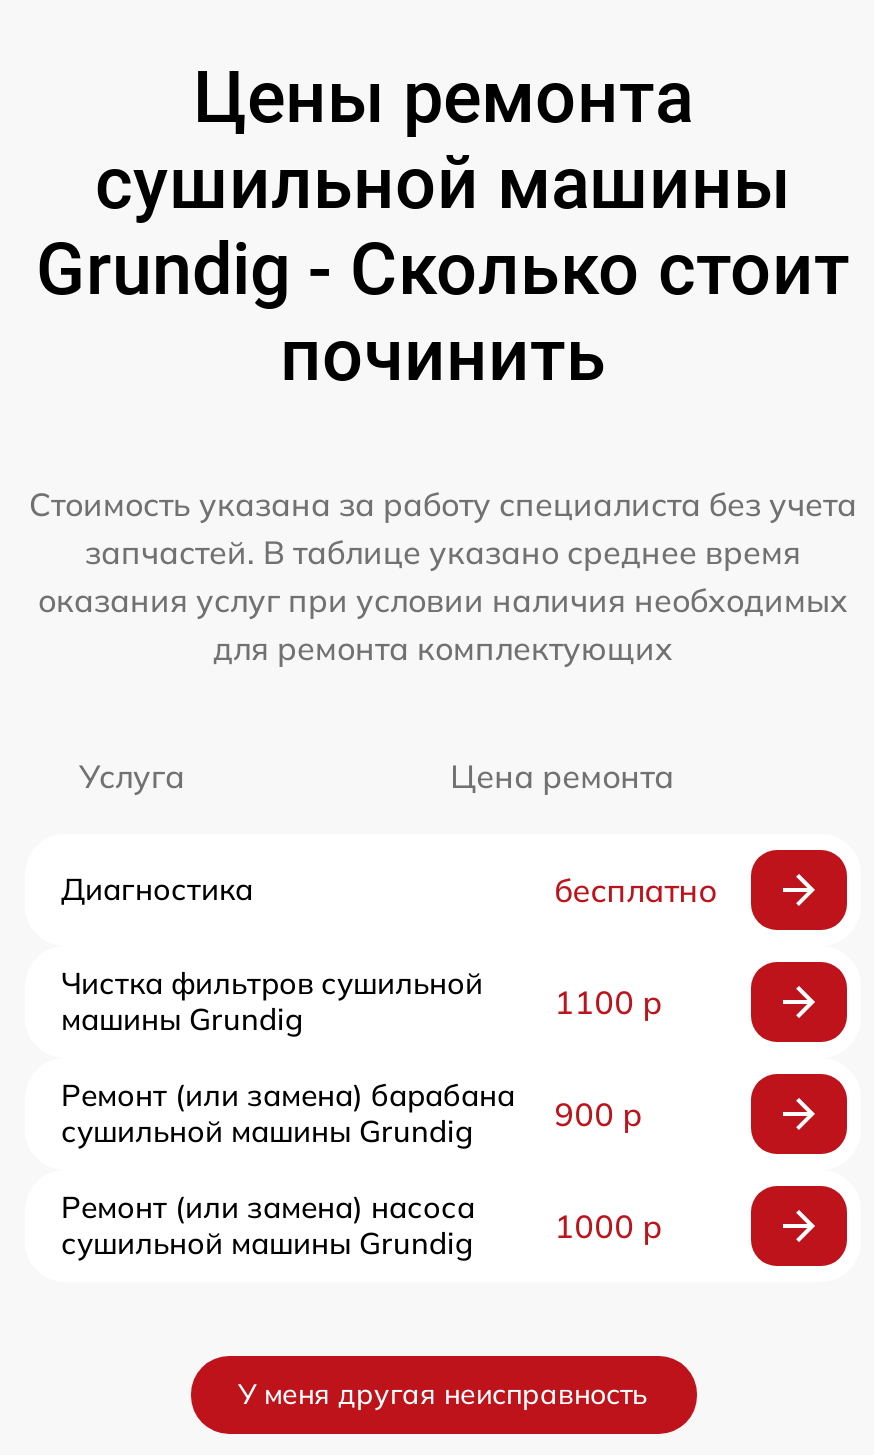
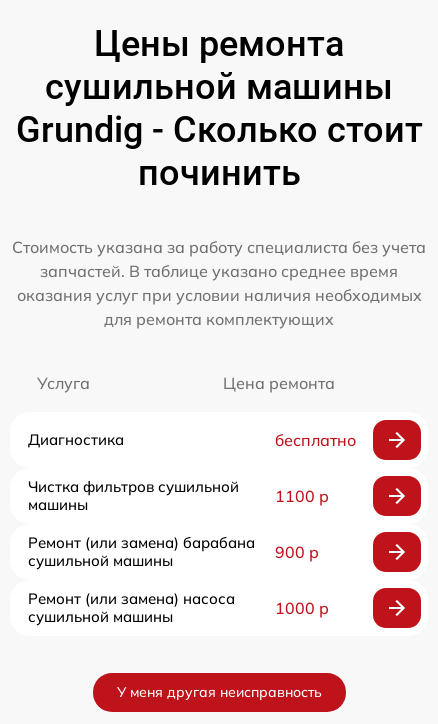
[61,1000,303,1038] машины Grundig -> [28,495,88,514] машины
[61,1112,473,1150] сушильной машины Grundig -> [28,551,173,570] сушильной машины
[61,1224,473,1262] сушильной машины Grundig -> [28,607,173,626] сушильной машины

